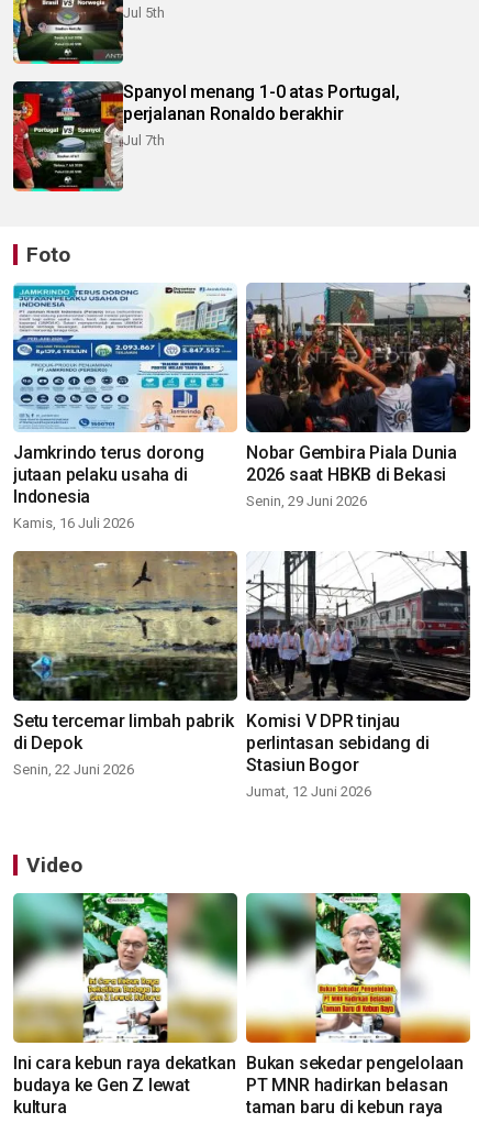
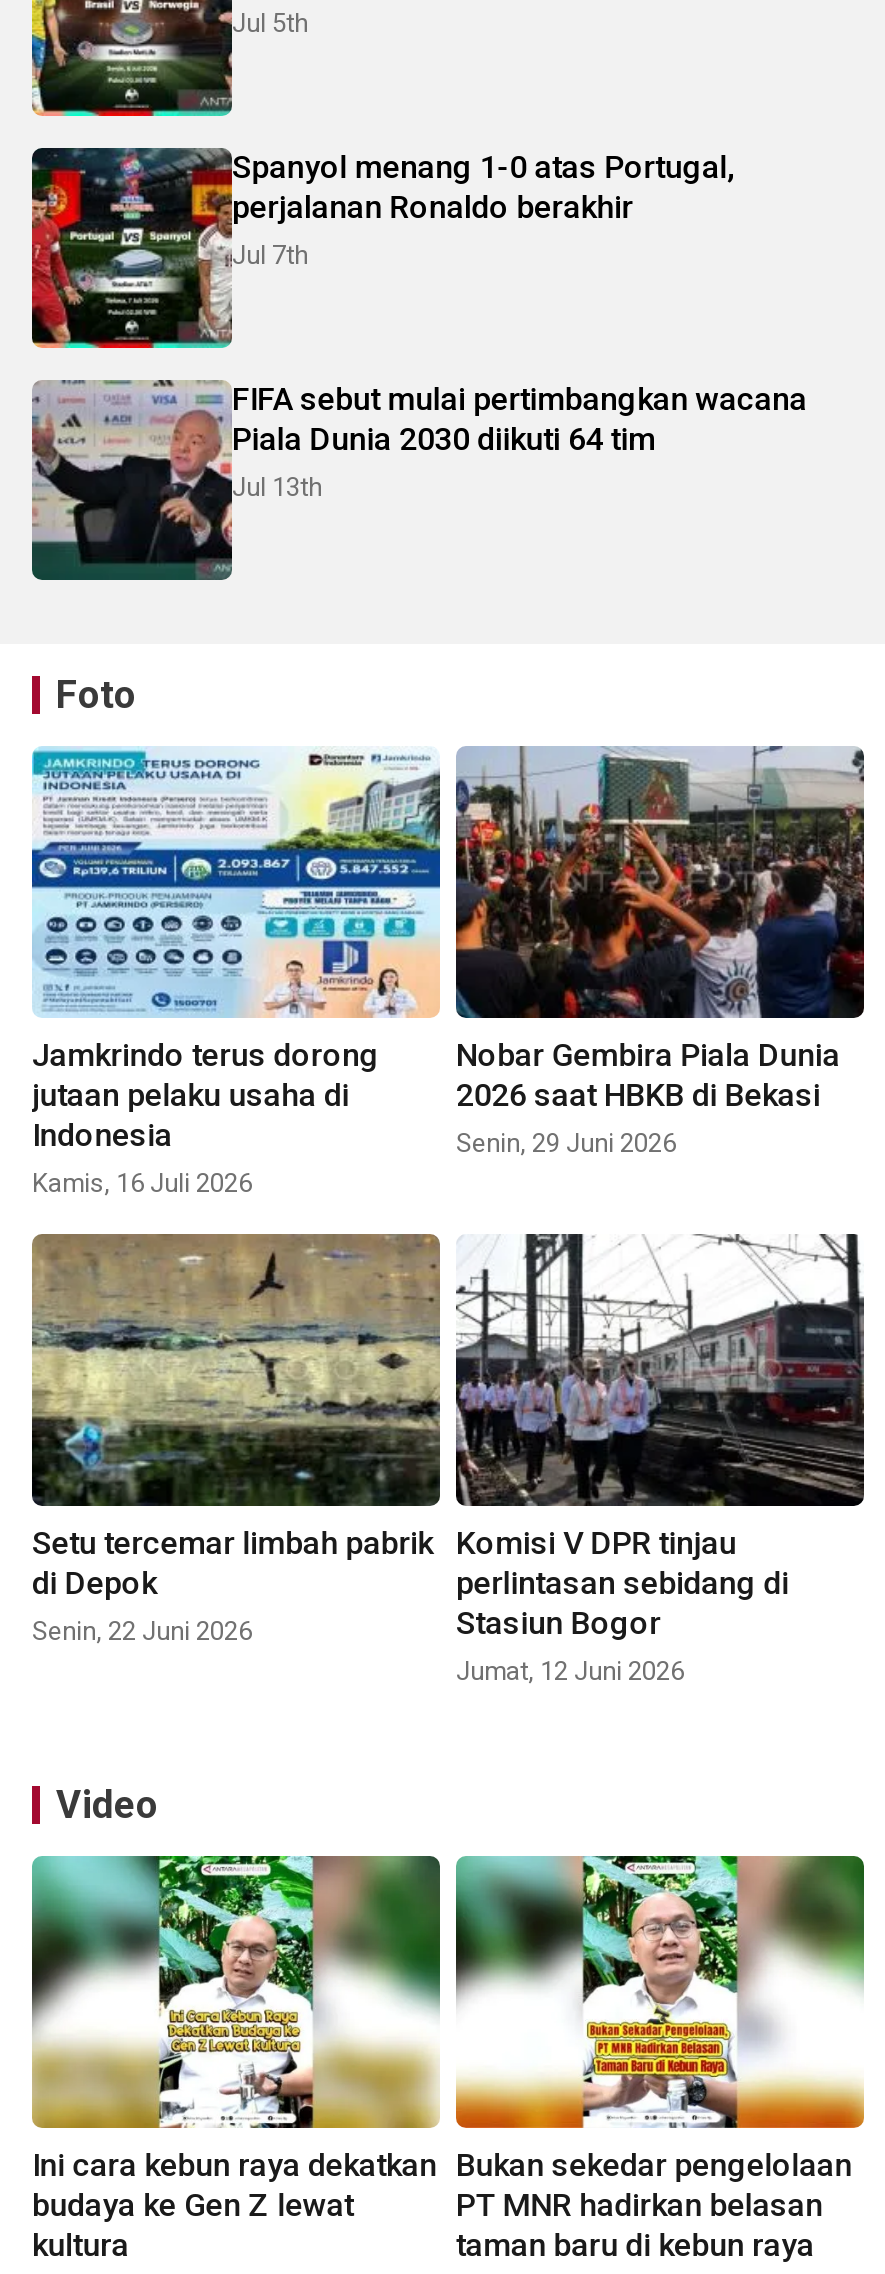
none -> [32,380,807,582] [image] | FIFA sebut mulai pertimbangkan wacana | Piala Dunia 2030 diikuti 64 tim | Jul 13th

